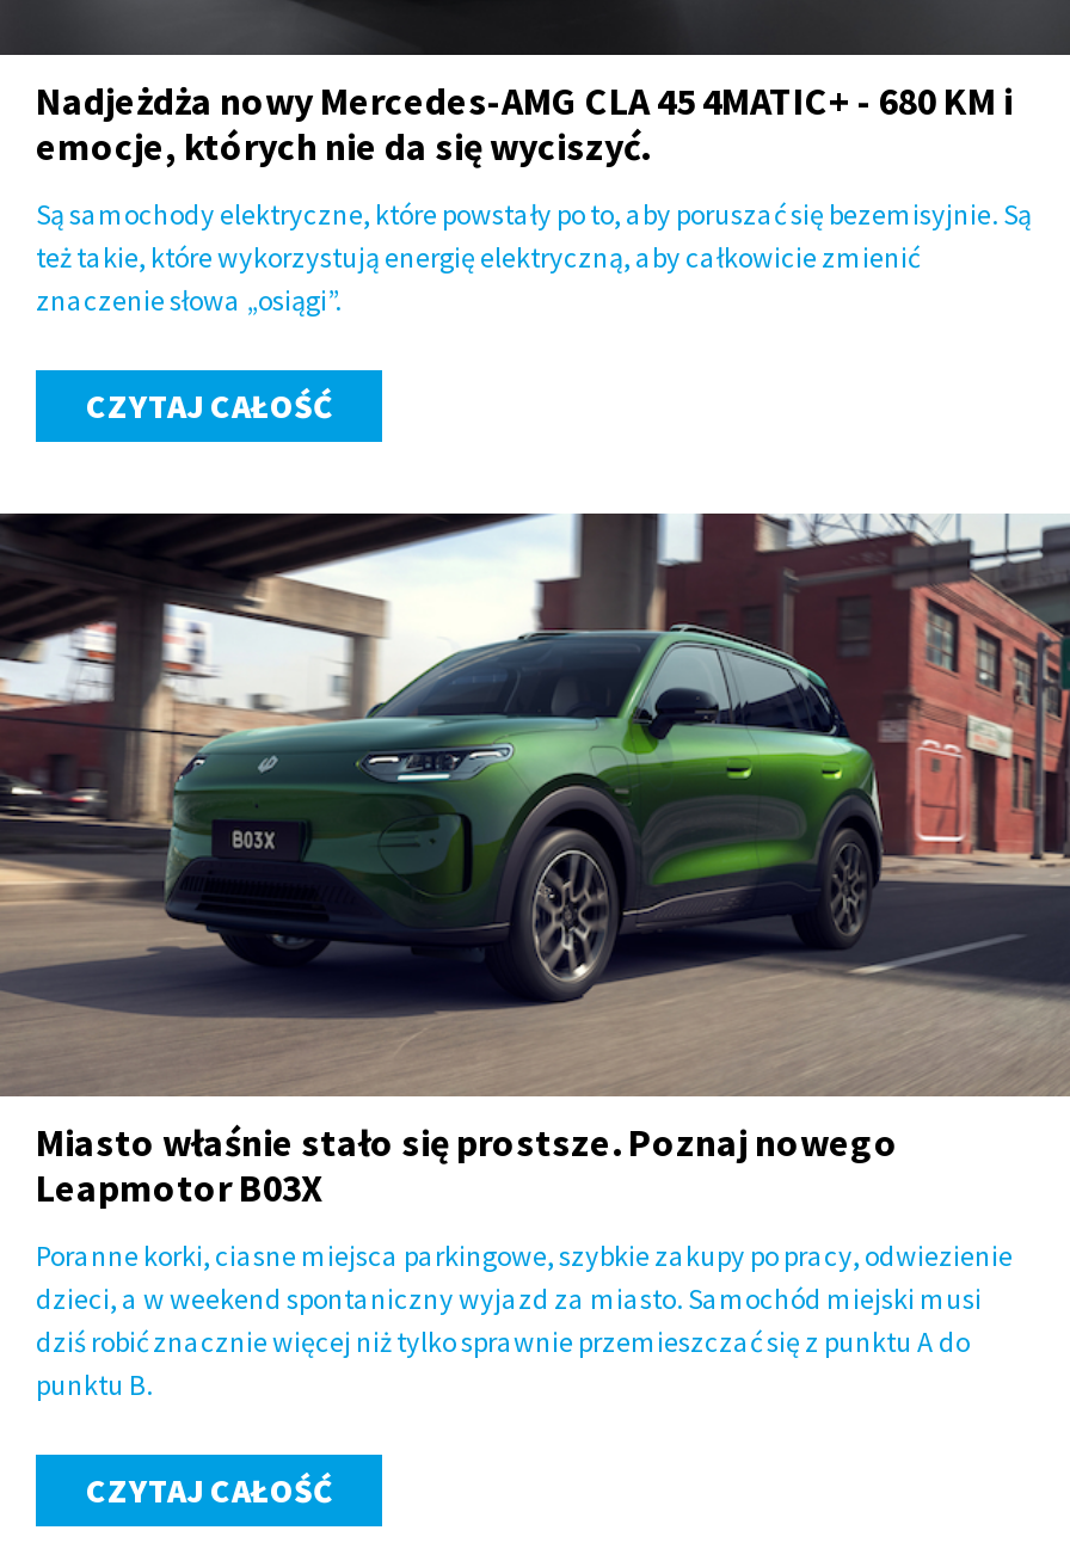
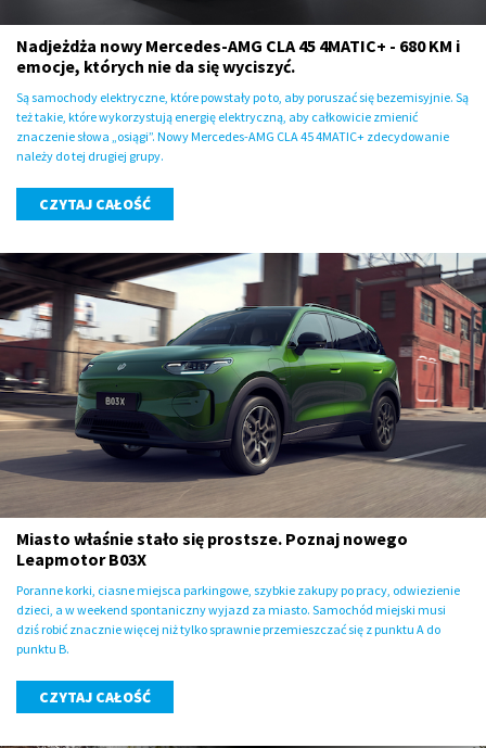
[36,281,351,317] znaczenie słowa „osiągi”. -> [16,128,449,164] znaczenie słowa „osiągi”. Nowy Mercedes-AMG CLA 45 4MATIC+ zdecydowanie | należy do tej drugiej grupy.

